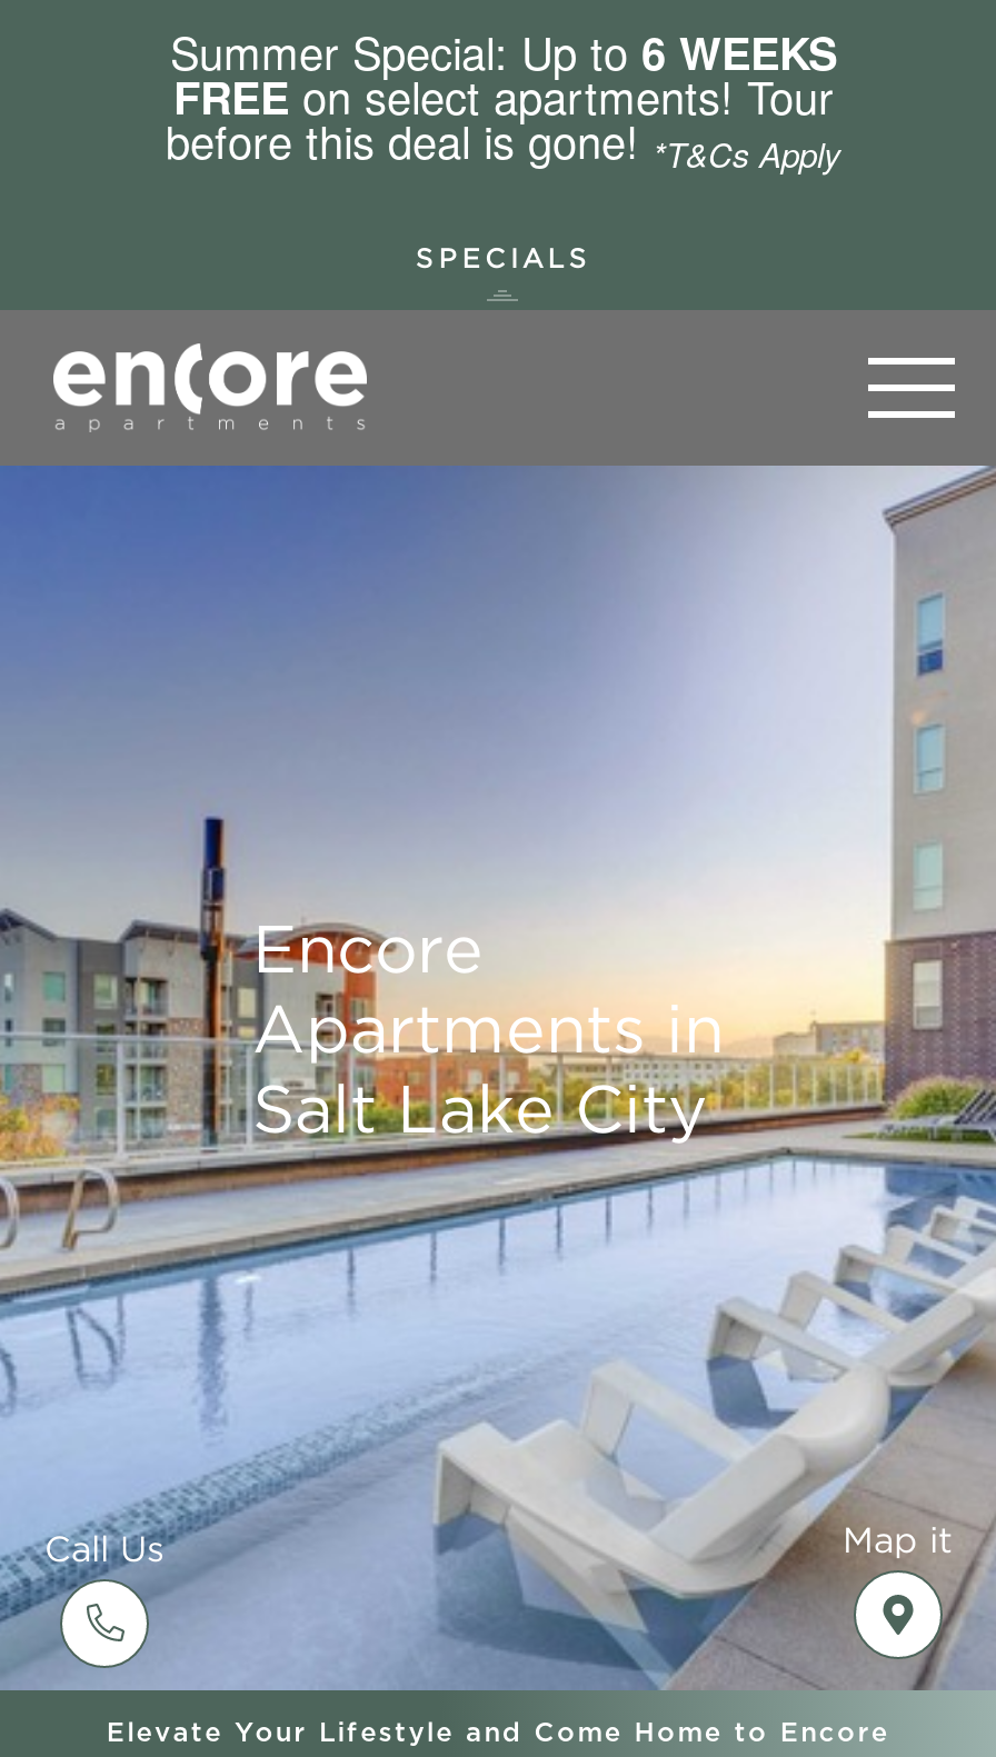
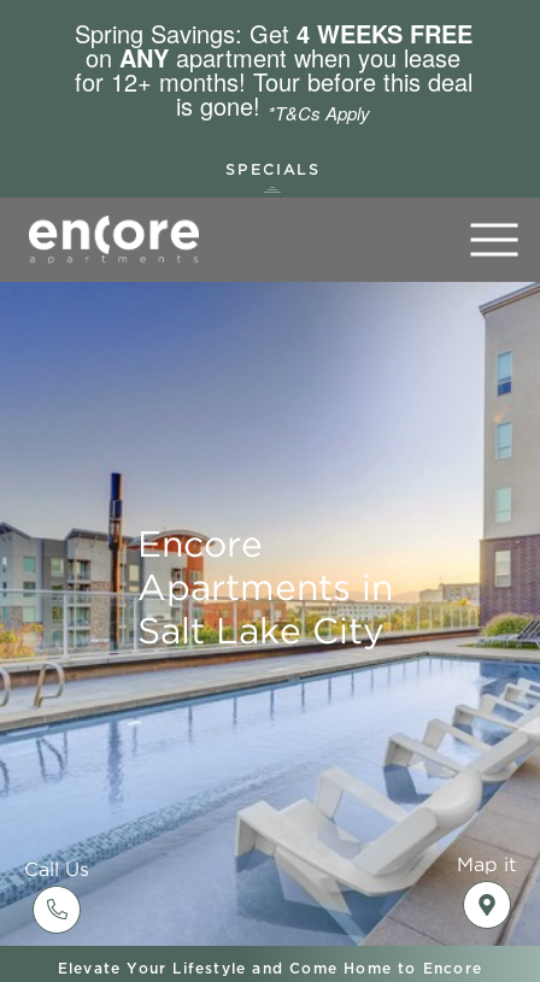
[166,19,841,176] Summer Special: Up to 6 WEEKS | FREEon select apartments! Tour | before this deal is gone!*T&Cs Apply -> [74,16,472,125] Spring Savings: Get 4 WEEKS FREE | onANYapartment when you lease | for 12+ months! Tour before this deal | is gone!*T&Cs Apply

